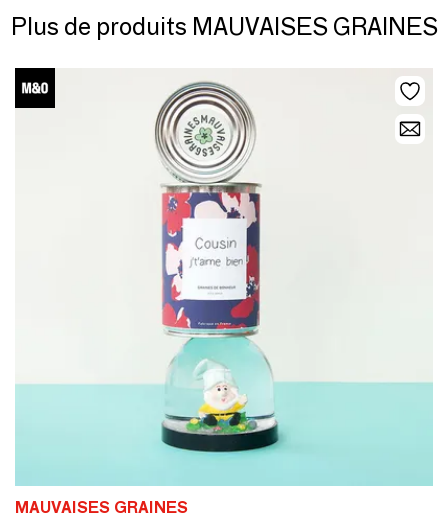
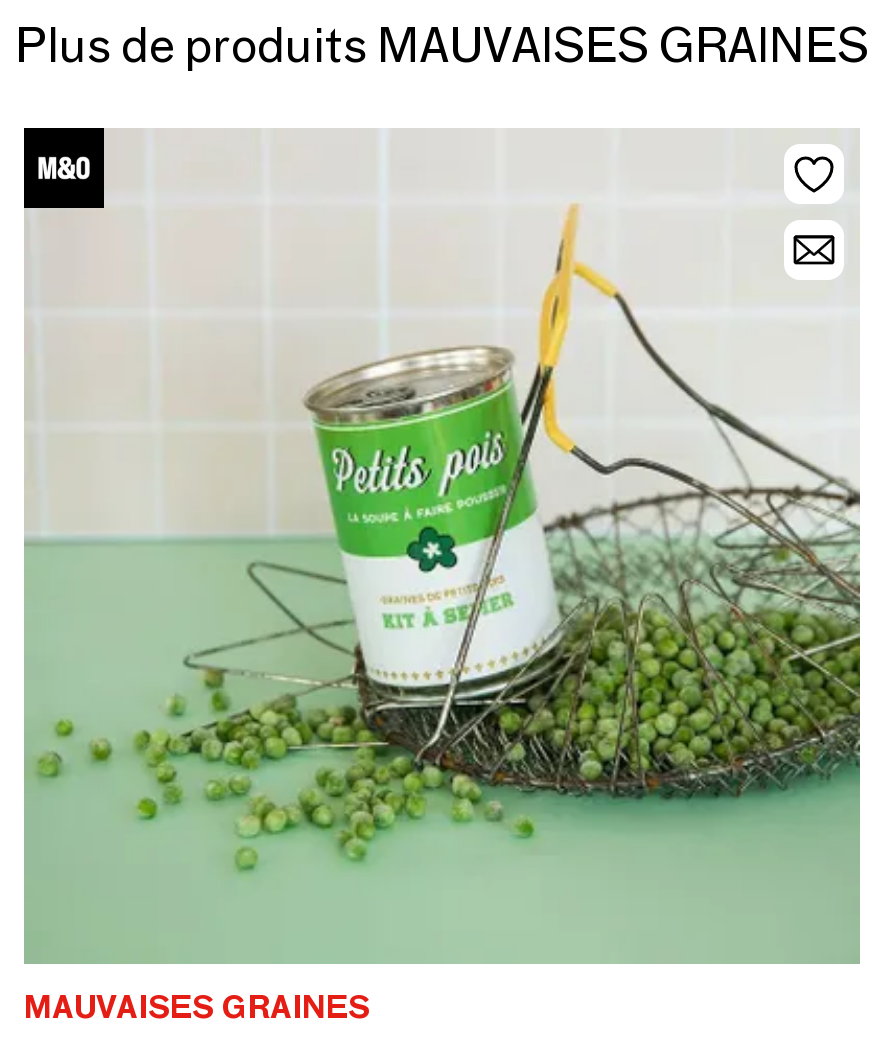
[15,82,433,486] [image] -> [24,158,862,964] [image]

